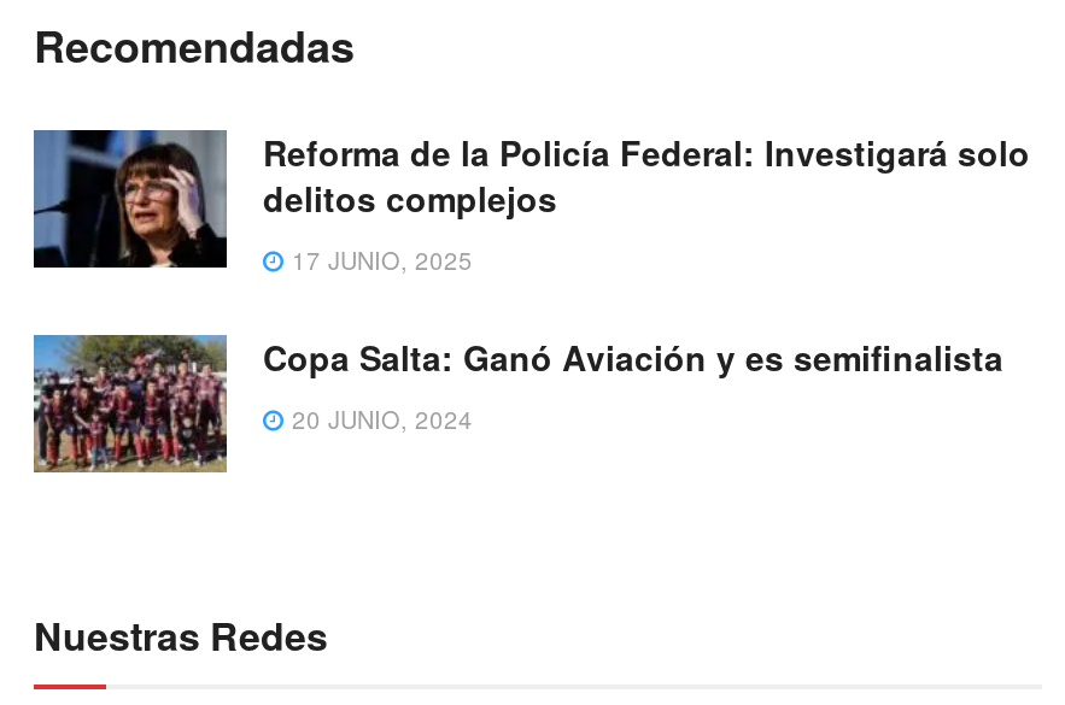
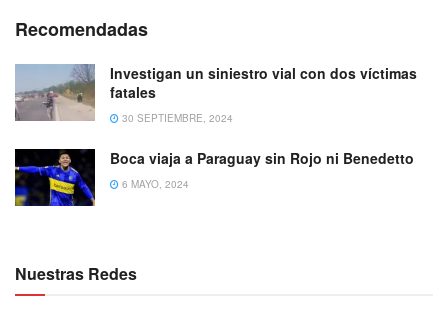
[34,128,1030,278] [image] | Reforma de la Policía Federal: Investigará solo | delitos complejos | 17 JUNIO, 2025 -> [14,63,417,125] [image] | Investigan un siniestro vial con dos víctimas | fatales | 30 SEPTIEMBRE, 2024
[31,333,1003,475] [image] | Copa Salta: Ganó Aviación y es semifinalista | 20 JUNIO, 2024 -> [14,148,414,207] [image] | Boca viaja a Paraguay sin Rojo ni Benedetto | 6 MAYO, 2024

